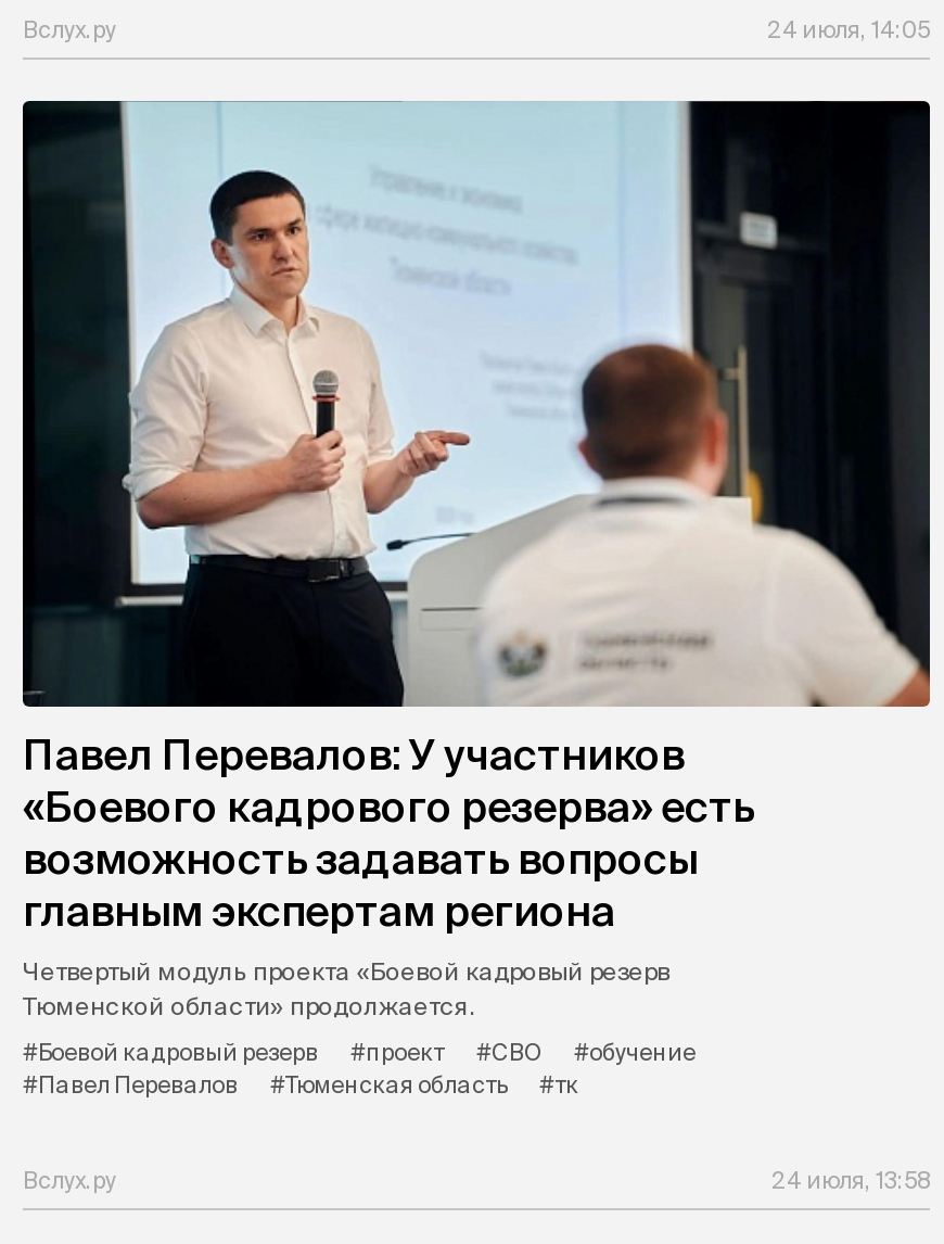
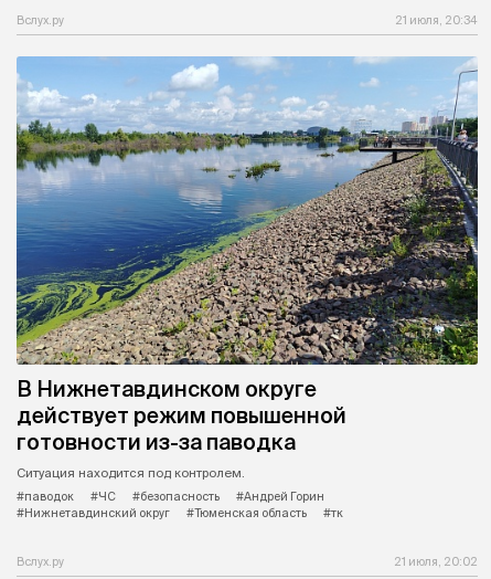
[767,16,930,42] 24 июля, 14:05 -> [395,13,478,26] 21 июля, 20:34
[21,99,932,934] [image] | Павел Перевалов: У участников | «Боевого кадрового резерва» есть | возможность задавать вопросы | главным экспертам региона -> [15,56,479,454] [image] | В Нижнетавдинском округе | действует режим повышенной | готовности из-за паводка
[23,958,669,1018] Четвертый модуль проекта «Боевой кадровый резерв | Тюменской области» продолжается. -> [17,466,245,479] Ситуация находится под контролем.
[23,1038,696,1097] #Боевой кадровый резерв | #проект | #СВО | #обучение | #Павел Перевалов -> [17,489,324,519] #паводок | #ЧС | #безопасность | #Андрей Горин | #Нижнетавдинский округ
[771,1167,930,1193] 24 июля, 13:58 -> [394,555,478,568] 21 июля, 20:02

